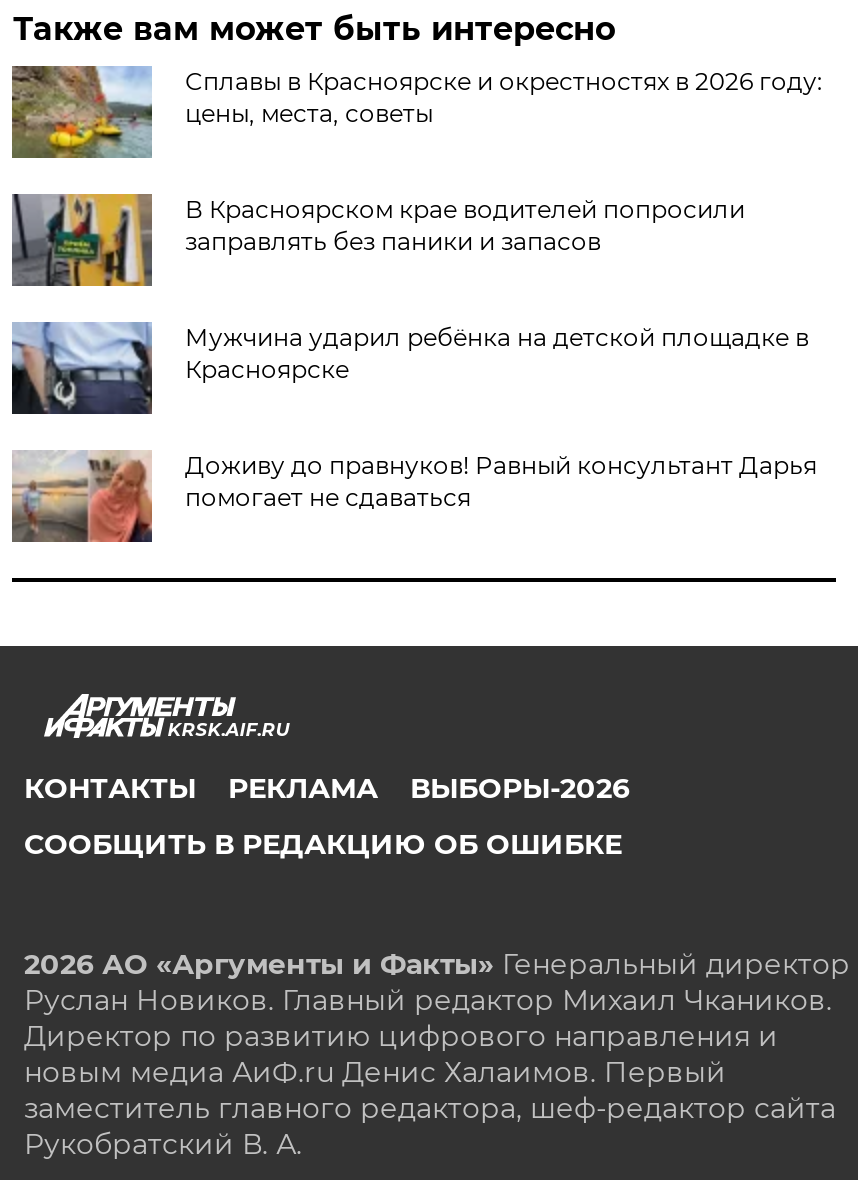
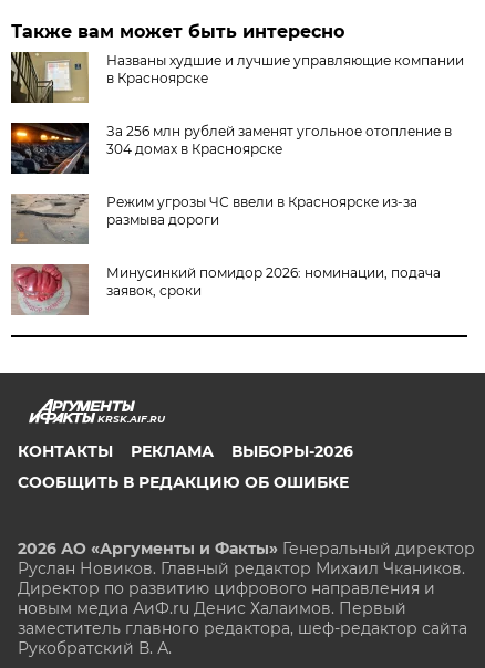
[10,64,823,160] [image] | Сплавы в Красноярске и окрестностях в 2026 году: | цены, места, советы -> [10,51,464,103] [image] | Названы худшие и лучшие управляющие компании | в Красноярске
[10,192,745,288] [image] | В Красноярском крае водителей попросили | заправлять без паники и запасов -> [10,122,452,175] [image] | За 256 млн рублей заменят угольное отопление в | 304 домах в Красноярске
[10,320,809,416] [image] | Мужчина ударил ребёнка на детской площадке в | Красноярске -> [10,192,418,246] [image] | Режим угрозы ЧС ввели в Красноярске из-за | размыва дороги
[12,451,817,544] [image] | Доживу до правнуков! Равный консультант Дарья | помогает не сдаваться -> [11,264,441,316] [image] | Минусинкий помидор 2026: номинации, подача | заявок, сроки

